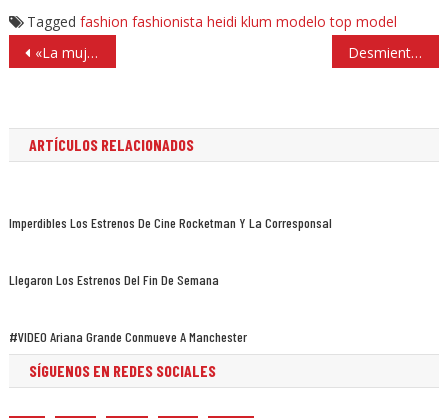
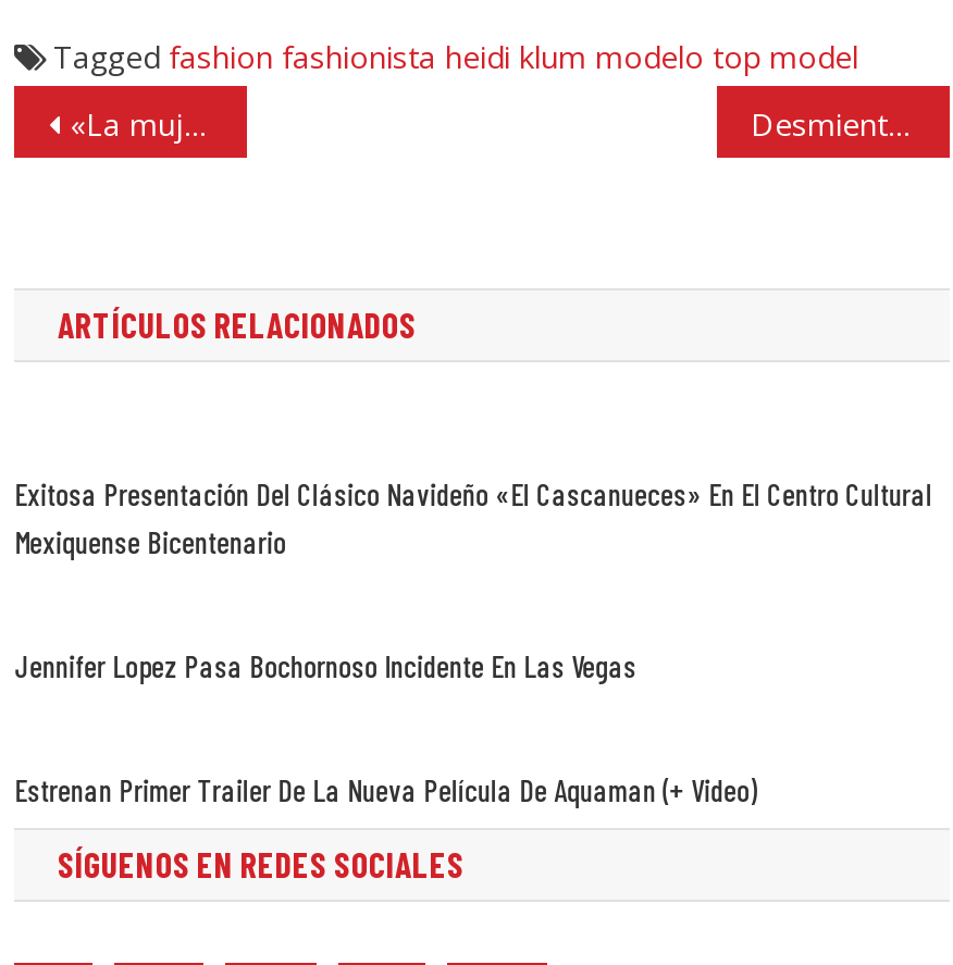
[9,214,332,231] Imperdibles Los Estrenos De Cine Rocketman Y La Corresponsal -> [14,476,933,561] Exitosa Presentación Del Clásico Navideño «El Cascanueces» En El Centro Cultural | Mexiquense Bicentenario
[9,271,219,288] Llegaron Los Estrenos Del Fin De Semana -> [14,648,637,685] Jennifer Lopez Pasa Bochornoso Incidente En Las Vegas
[9,328,247,345] #VIDEO Ariana Grande Conmueve A Manchester -> [14,772,756,809] Estrenan Primer Trailer De La Nueva Película De Aquaman (+ Video)

